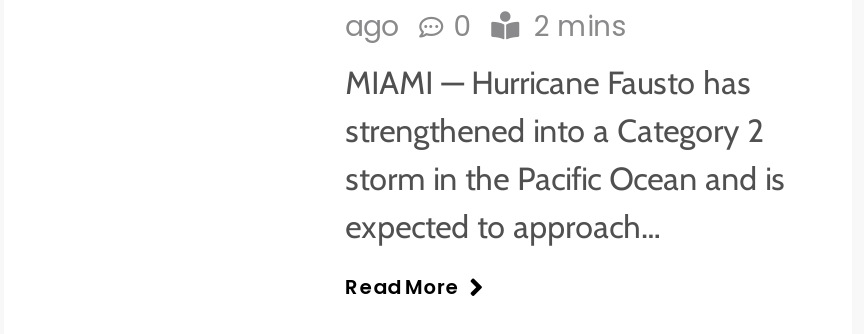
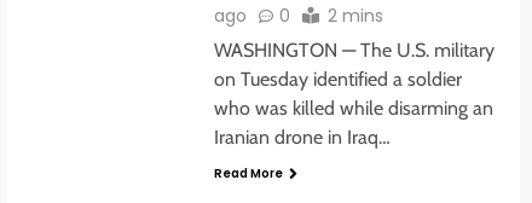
[345,63,785,245] MIAMI — Hurricane Fausto has | strengthened into a Category 2 | storm in the Pacific Ocean and is | expected to approach… -> [214,38,494,148] WASHINGTON — The U.S. military | on Tuesday identified a soldier | who was killed while disarming an | Iranian drone in Iraq…

